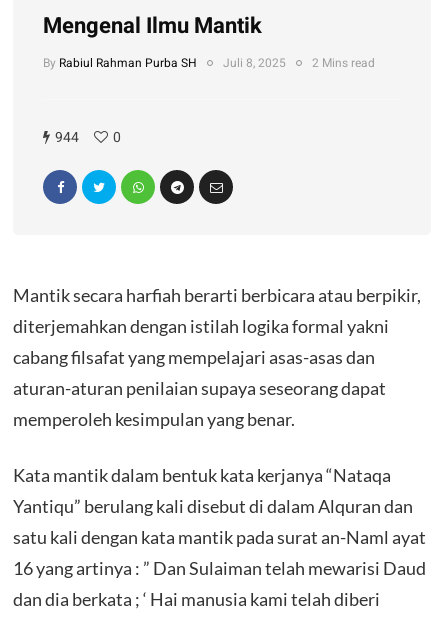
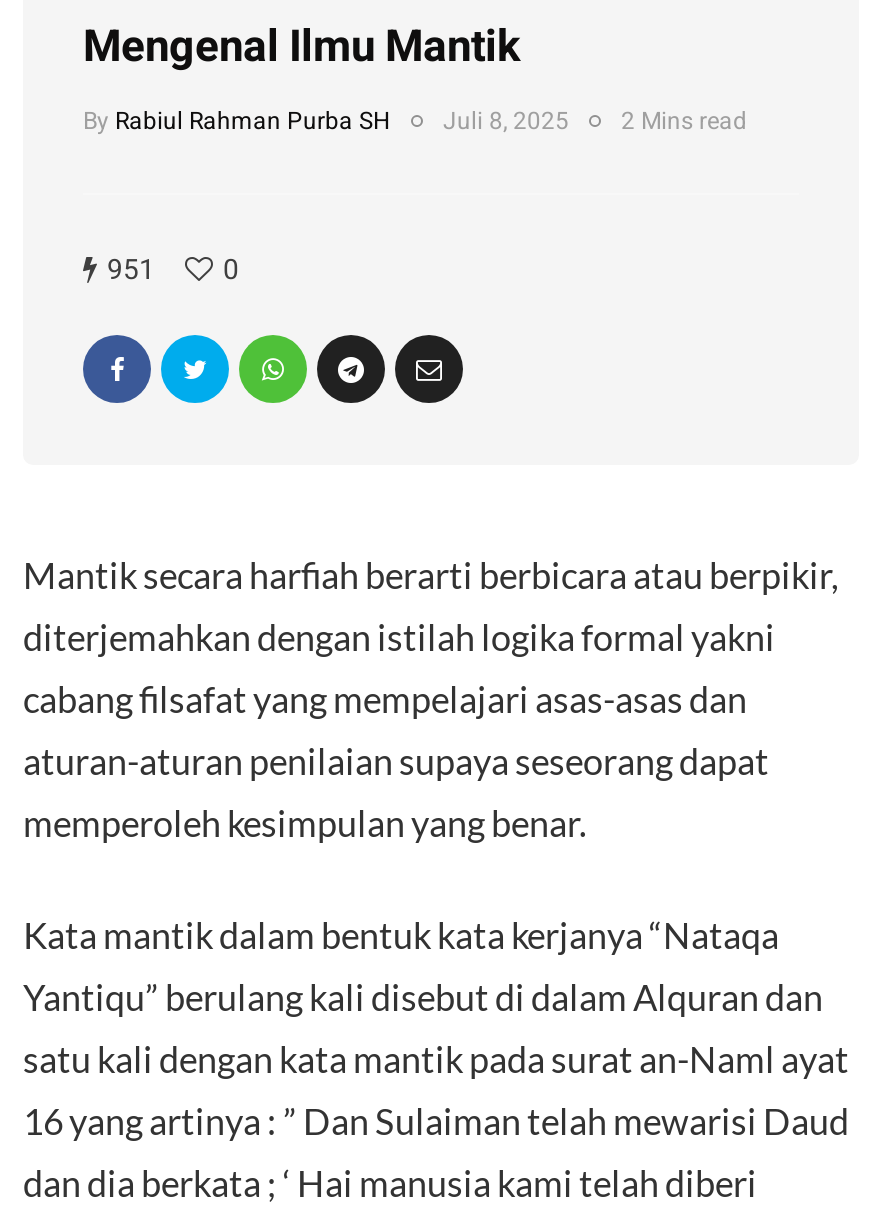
[55,127,121,148] 944 0 -> [107,248,239,290] 951 0

